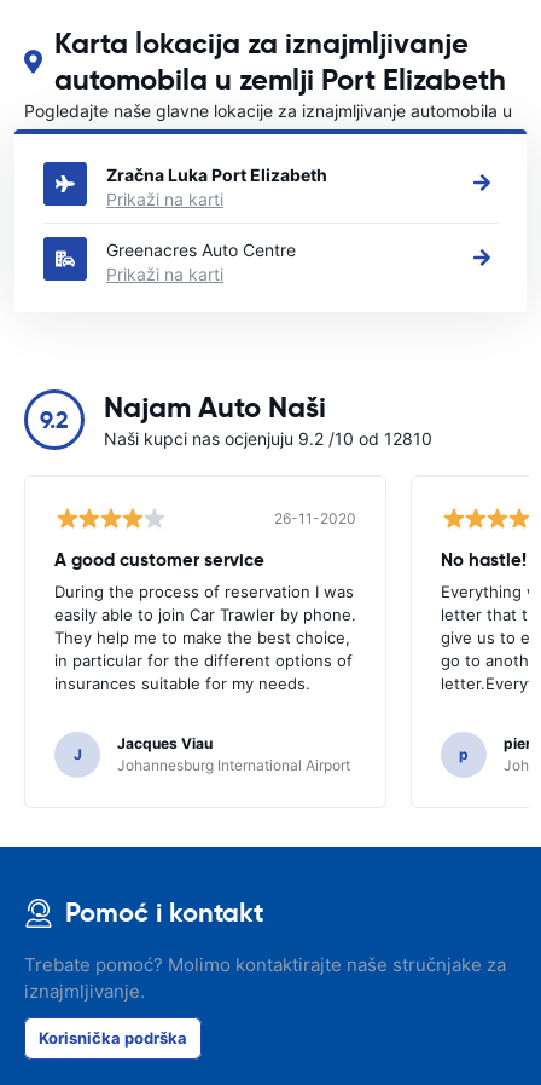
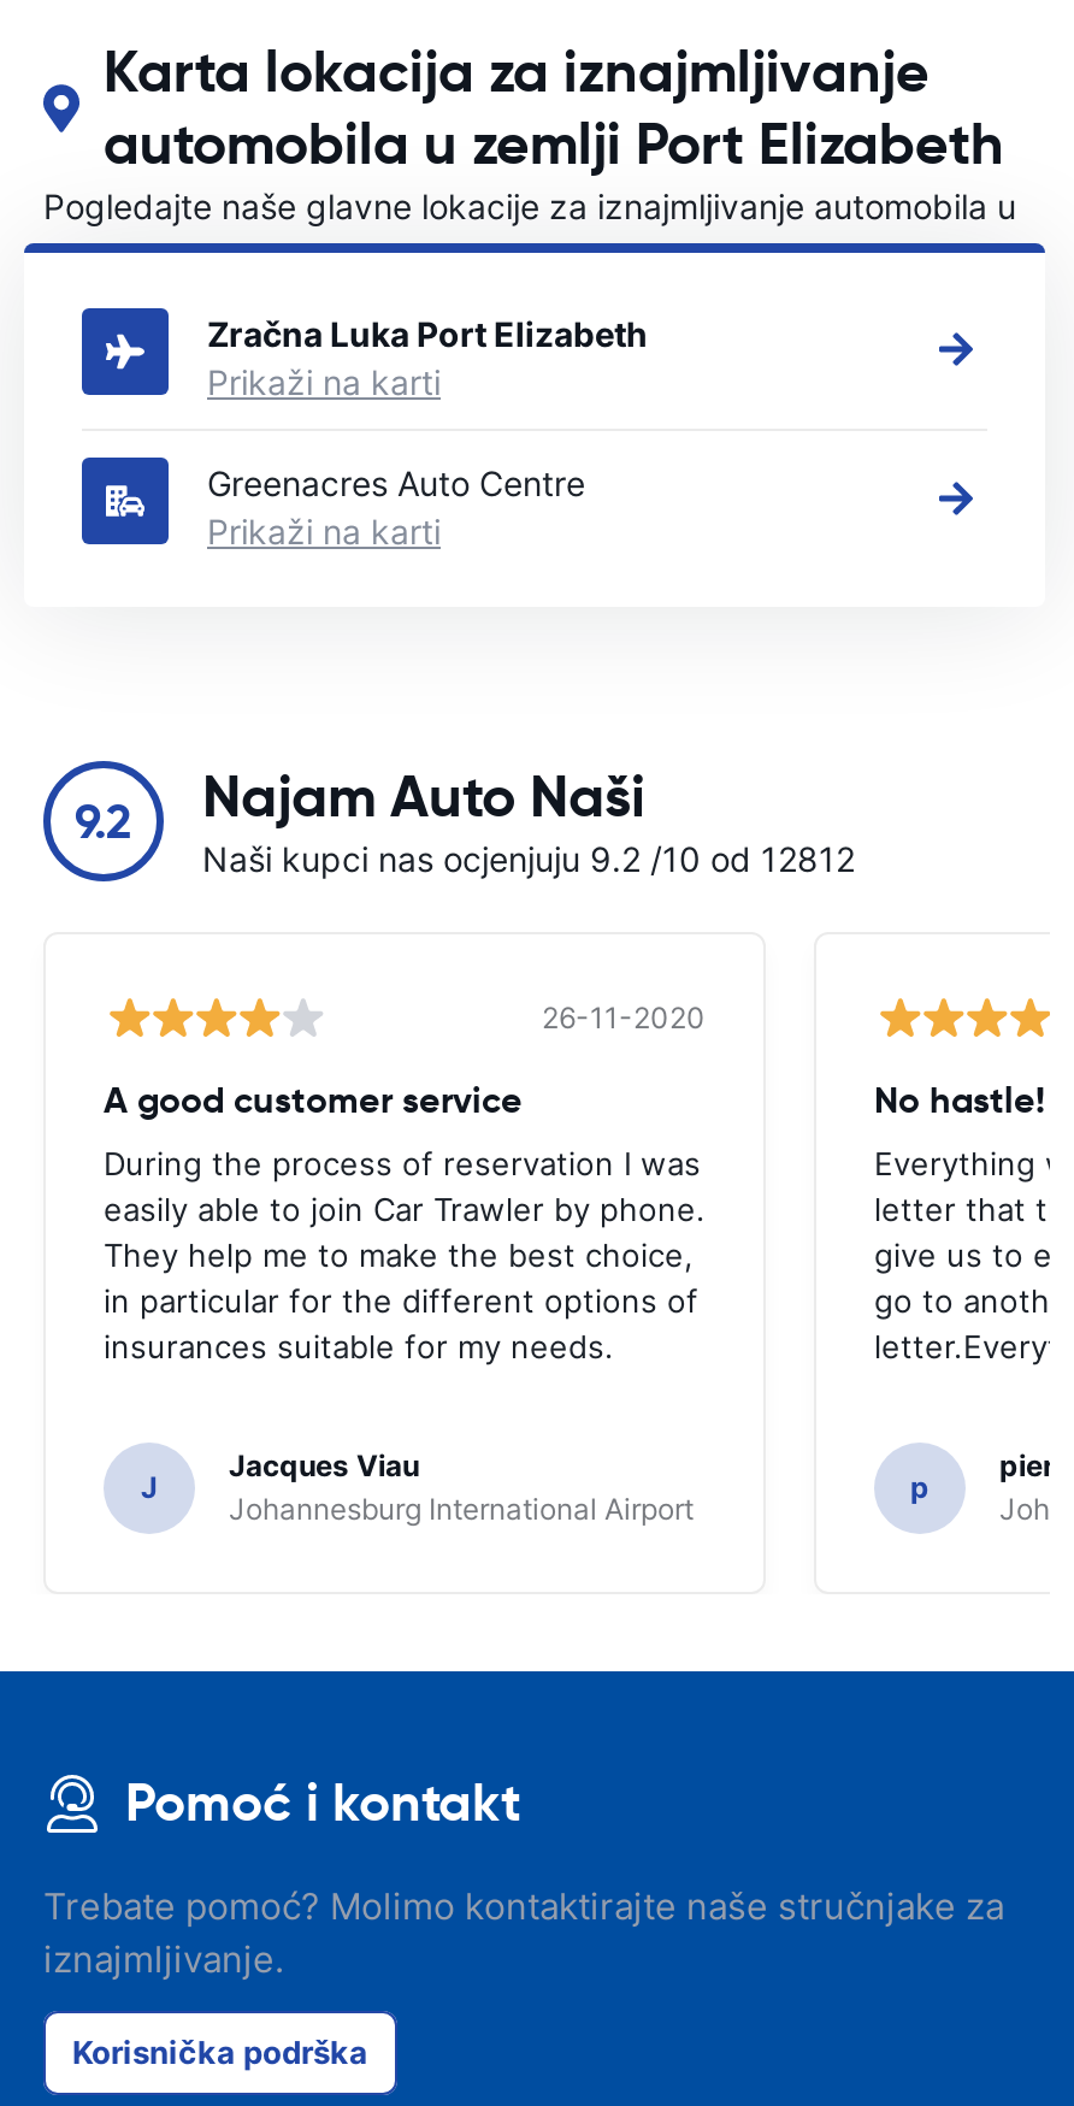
[104,428,432,449] Naši kupci nas ocjenjuju 9.2 /10 od 12810 -> [202,838,855,879] Naši kupci nas ocjenjuju 9.2 /10 od 12812

